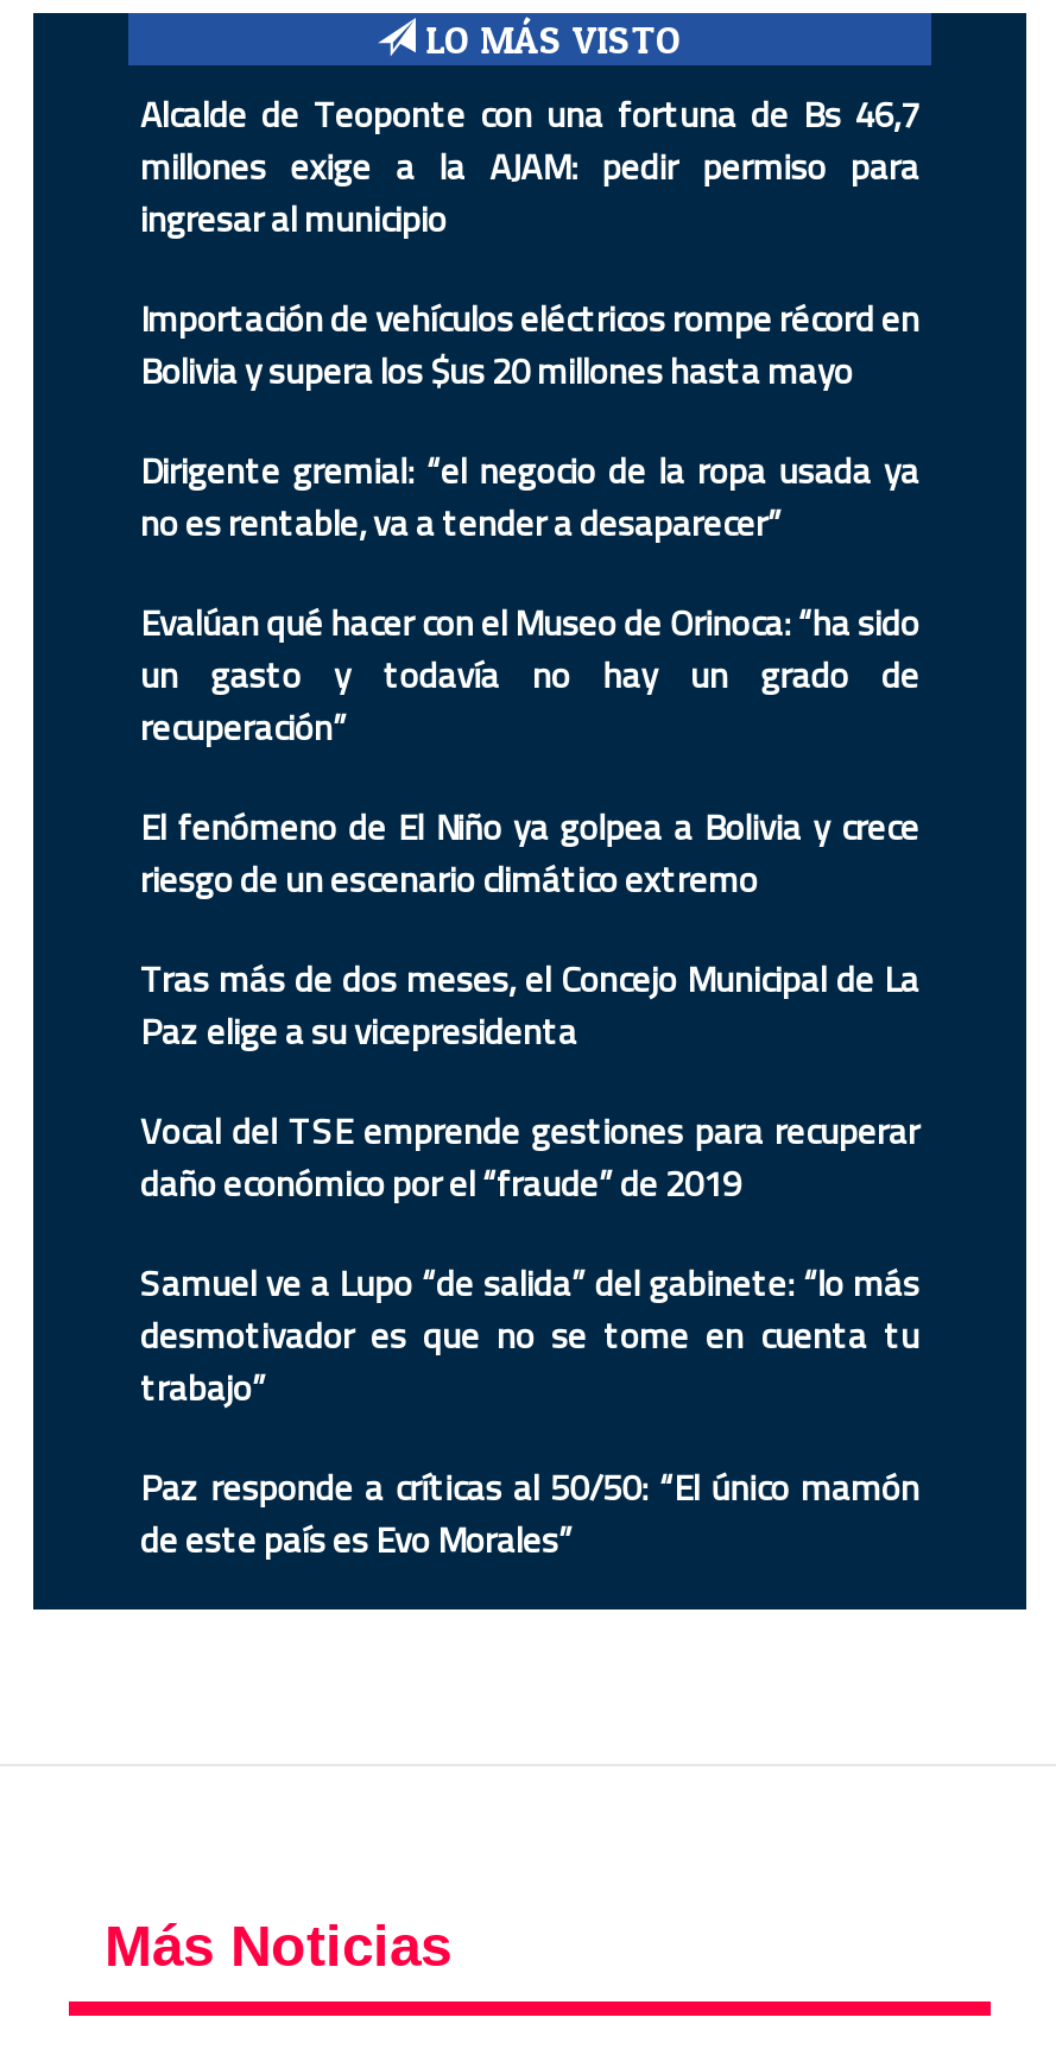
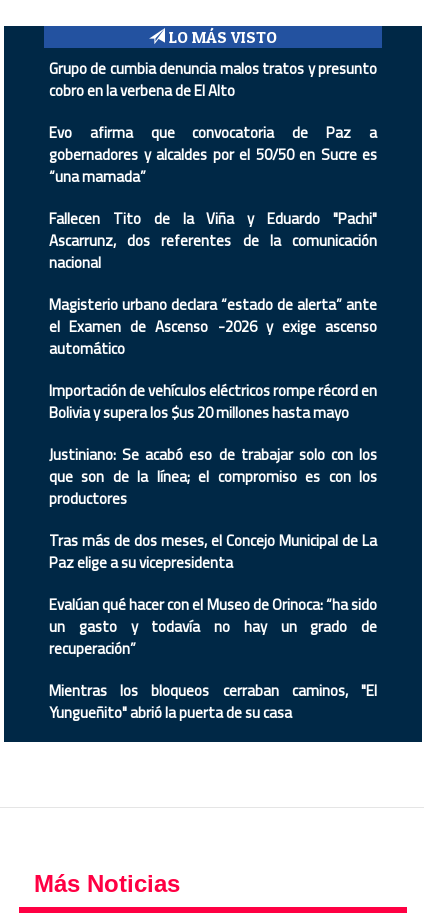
[140,81,919,254] Alcalde de Teoponte con una fortuna de Bs 46,7 | millones exige a la AJAM: pedir permiso para | ingresar al municipio -> [49,54,377,363] Grupo de cumbia denuncia malos tratos y presunto | cobro en la verbena de El Alto | Evo afirma que convocatoria de Paz a | gobernadores y alcaldes por el 50/50 en Sucre es | “una mamada” | Fallecen Tito de la Viña y Eduardo "Pachi" | Ascarrunz, dos referentes de la comunicación | nacional | Magisterio urbano declara “estado de alerta” ante | el Examen de Ascenso -2026 y exige ascenso | automático
moved [140,285,919,406] -> [49,376,377,427]: Importación de vehículos eléctricos rompe récord en | Bolivia y supera los $us 20 millones hasta mayo
[140,437,919,558] Dirigente gremial: “el negocio de la ropa usada ya | no es rentable, va a tender a desaparecer” -> [49,440,377,513] Justiniano: Se acabó eso de trabajar solo con los | que son de la línea; el compromiso es con los | productores
moved [140,589,919,710] -> [49,590,377,641]: Evalúan qué hacer con el Museo de Orinoca: “ha sido | un gasto y todavía no hay un grado de
[140,793,919,1575] El fenómeno de El Niño ya golpea a Bolivia y crece | riesgo de un escenario climático extremo | Vocal del TSE emprende gestiones para recuperar | daño económico por el “fraude” de 2019 | Samuel ve a Lupo “de salida” del gabinete: “lo más | desmotivador es que no se tome en cuenta tu | trabajo” | Paz responde a críticas al 50/50: “El único mamón | de este país es Evo Morales” -> [49,676,377,727] Mientras los bloqueos cerraban caminos, "El | Yungueñito" abrió la puerta de su casa
moved [140,945,919,1066] -> [49,526,377,577]: Tras más de dos meses, el Concejo Municipal de La | Paz elige a su vicepresidenta

